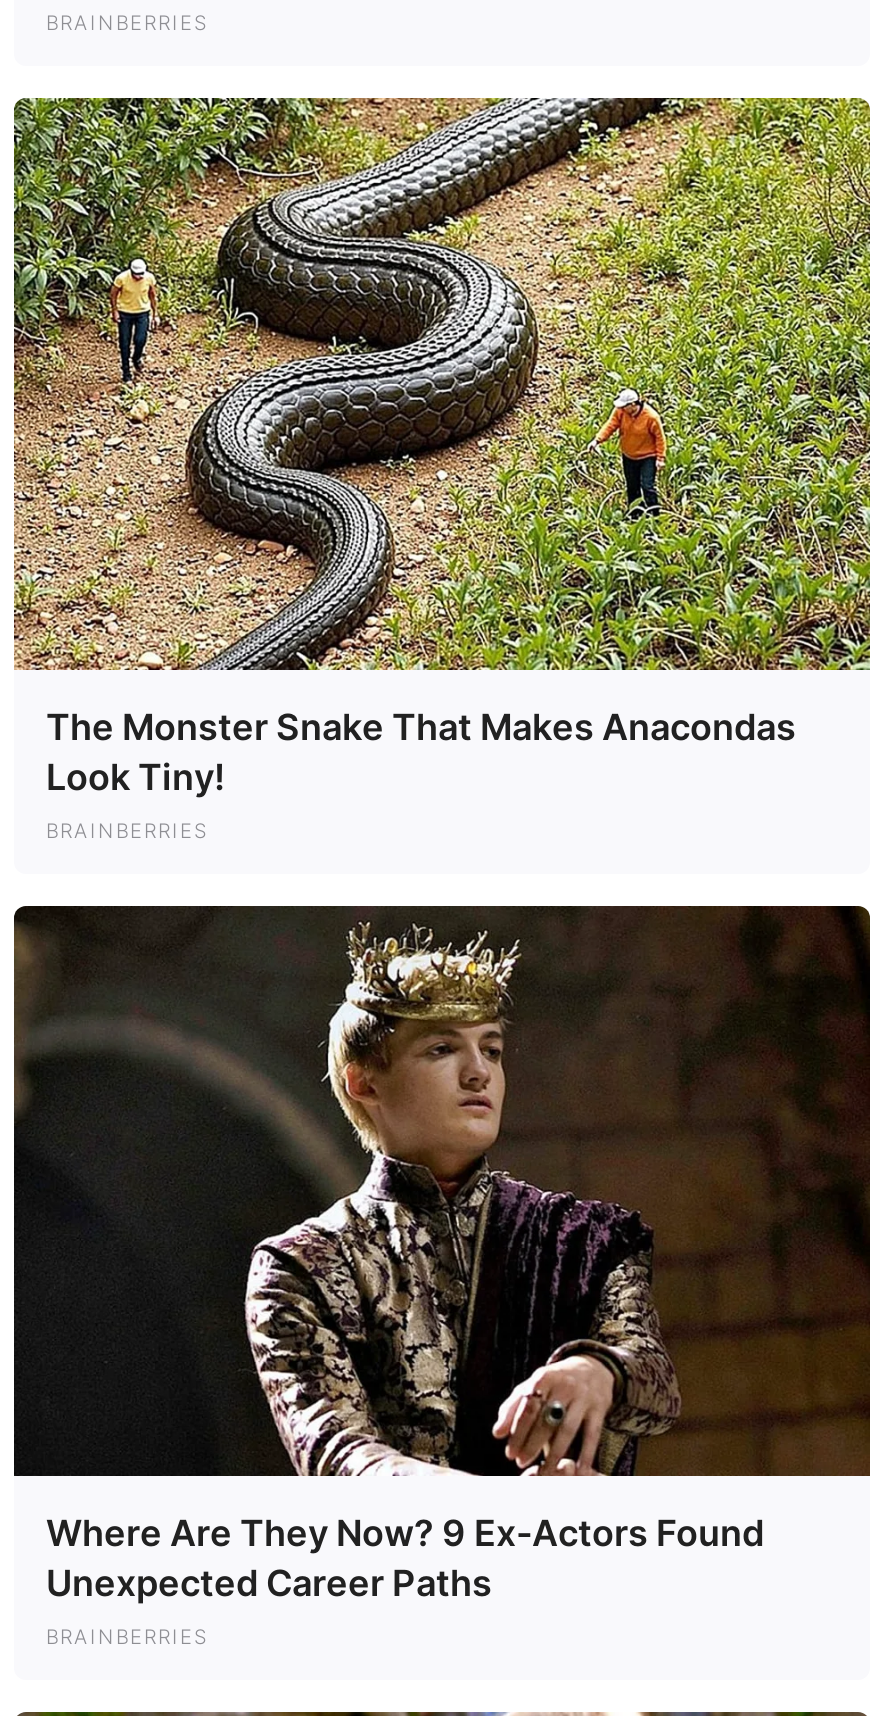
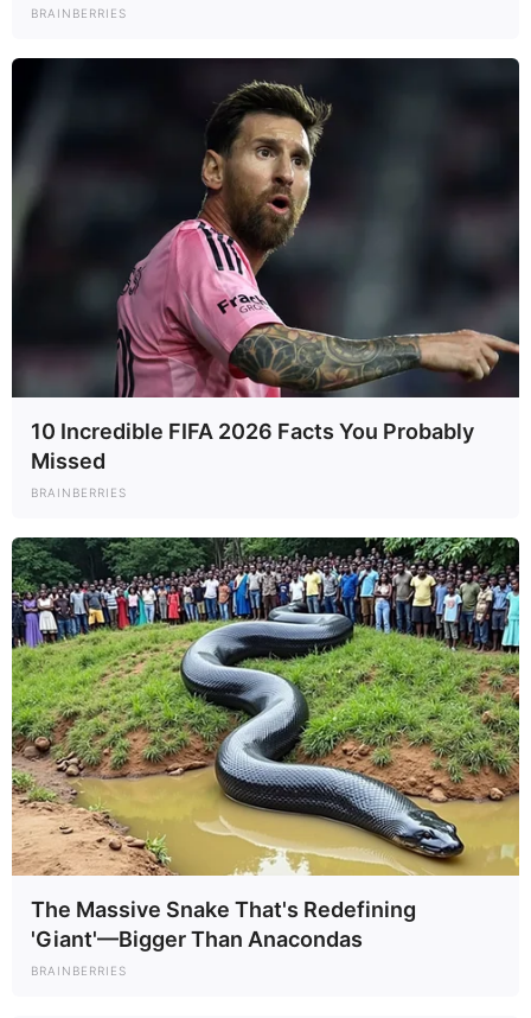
[12,96,872,797] [image] | The Monster Snake That Makes Anacondas | Look Tiny! -> [11,57,520,473] [image] | 10 Incredible FIFA 2026 Facts You Probably | Missed
[12,904,872,1604] [image] | Where Are They Now? 9 Ex-Actors Found | Unexpected Career Paths -> [11,536,520,952] [image] | The Massive Snake That's Redefining | 'Giant'—Bigger Than Anacondas

